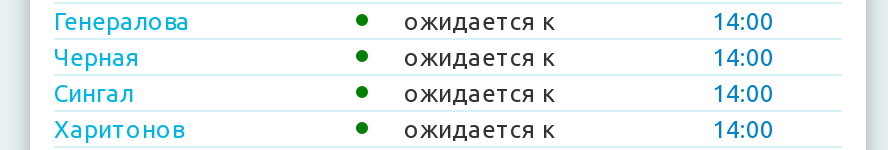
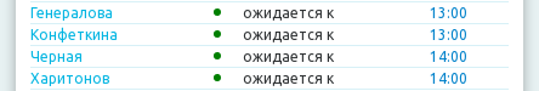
[54,8,774,70] 14:00 | Черная -> [30,5,467,42] 13:00 | Конфеткина
[54,44,774,106] 14:00 | Сингал -> [30,27,467,64] 13:00 | Черная

